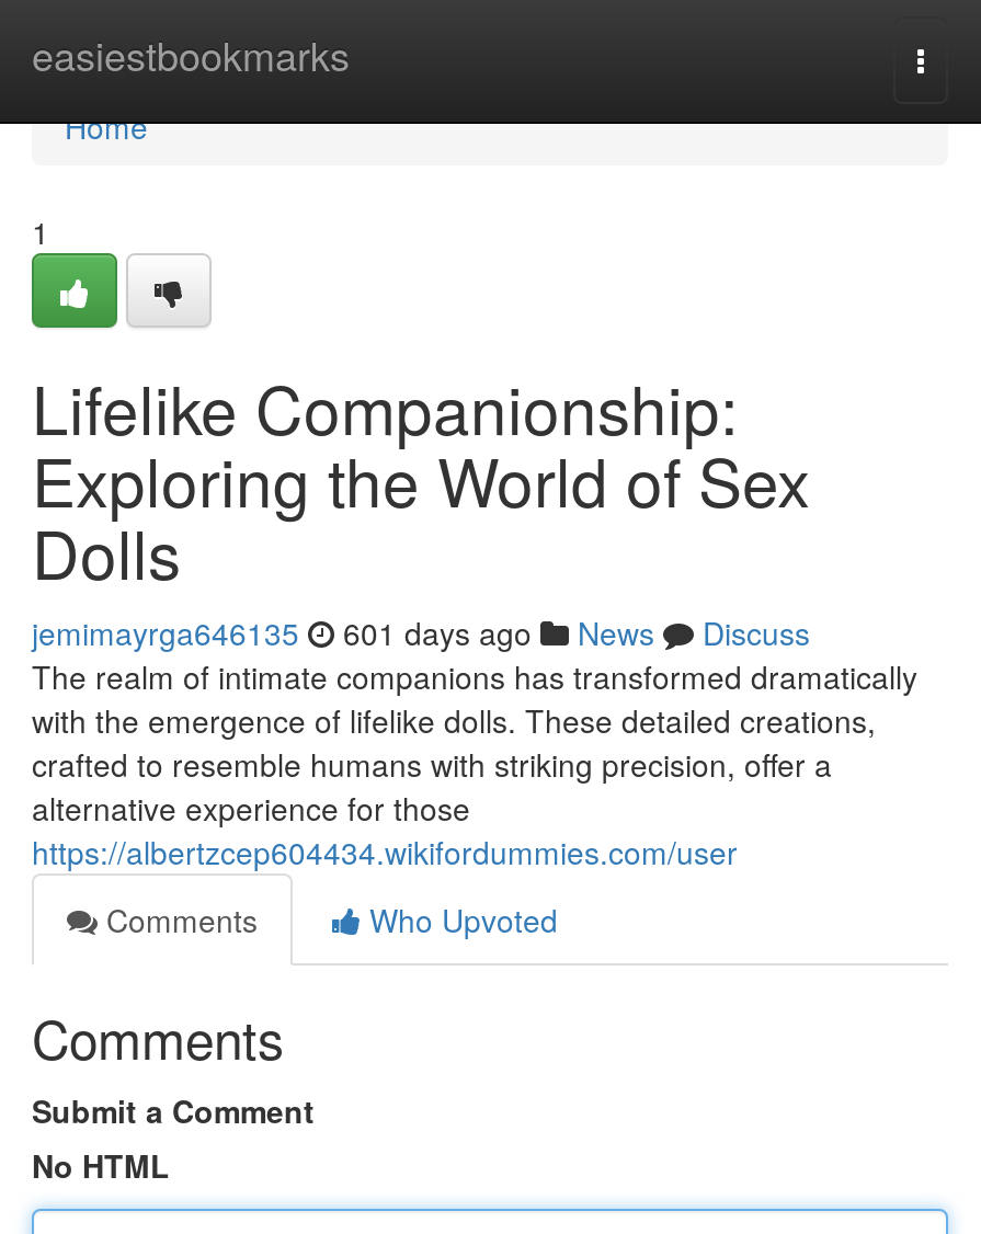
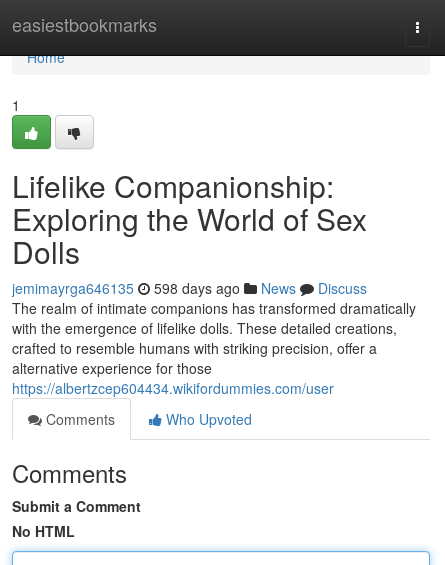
[32,610,810,654] jemimayrga646135 601 days ago News Discuss -> [12,278,367,298] jemimayrga646135 598 days ago News Discuss

